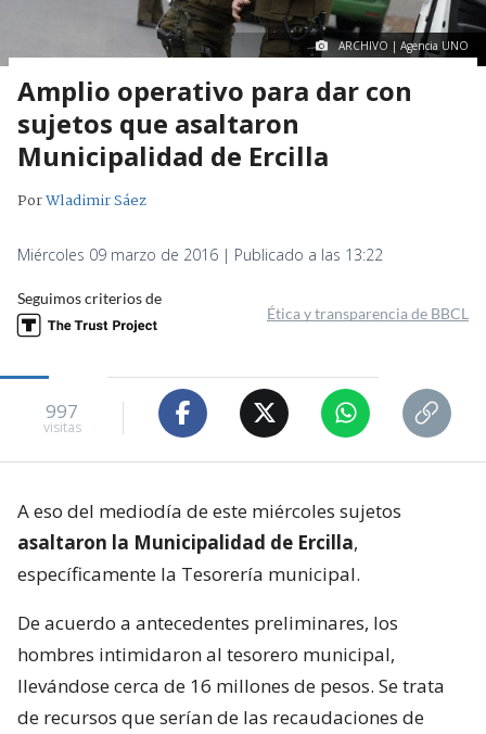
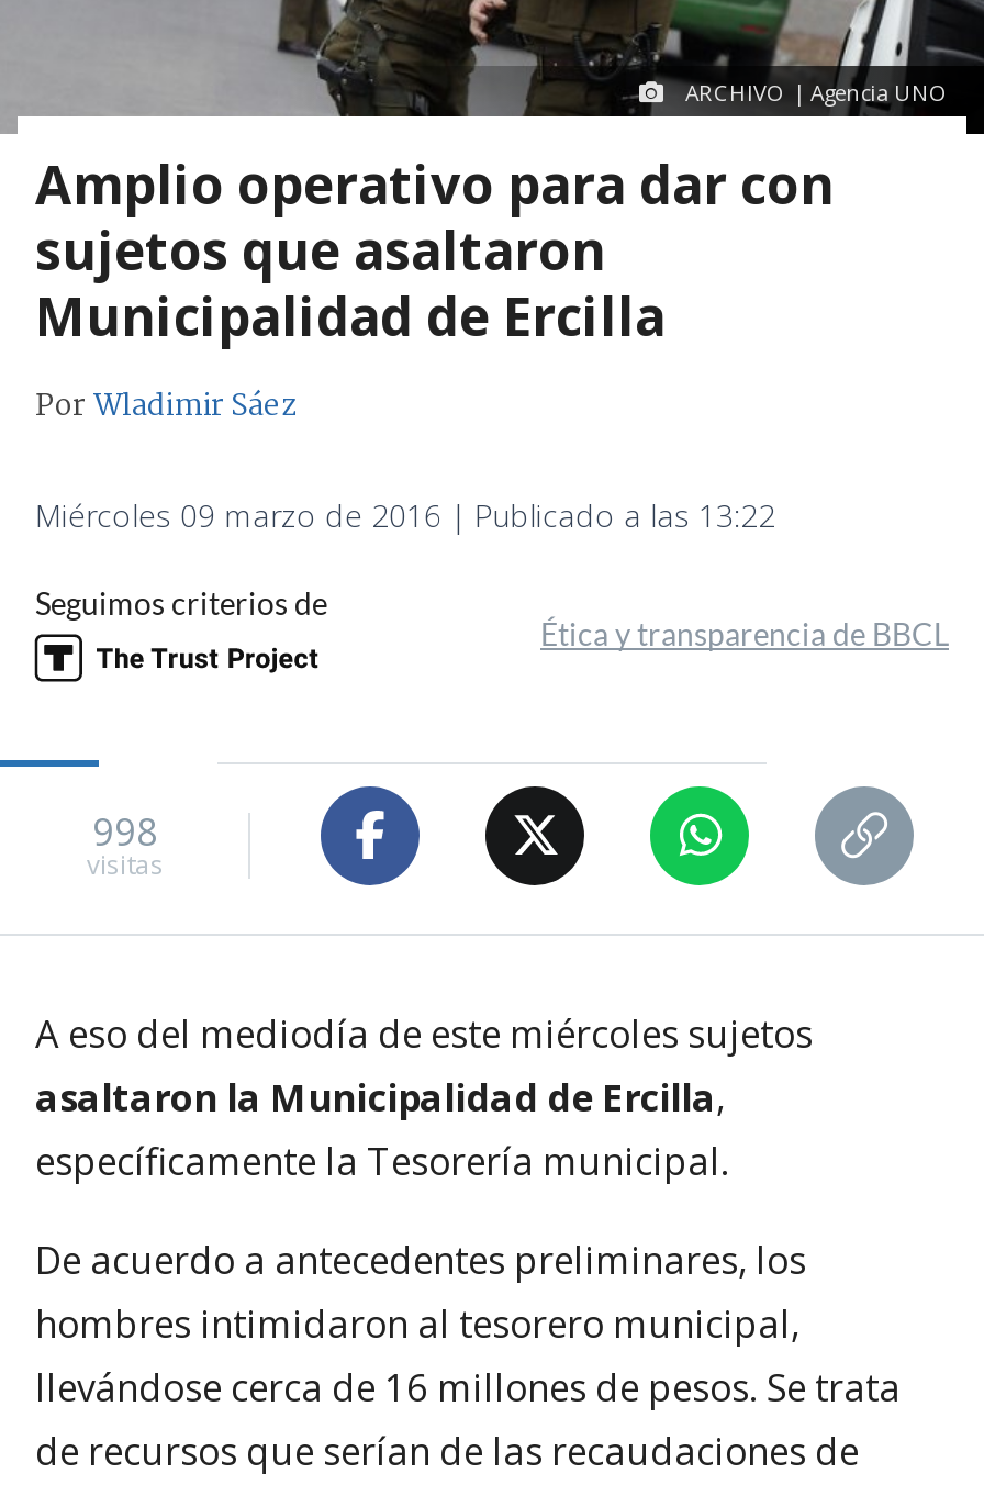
[46,399,78,424] 997 -> [92,807,158,857] 998

